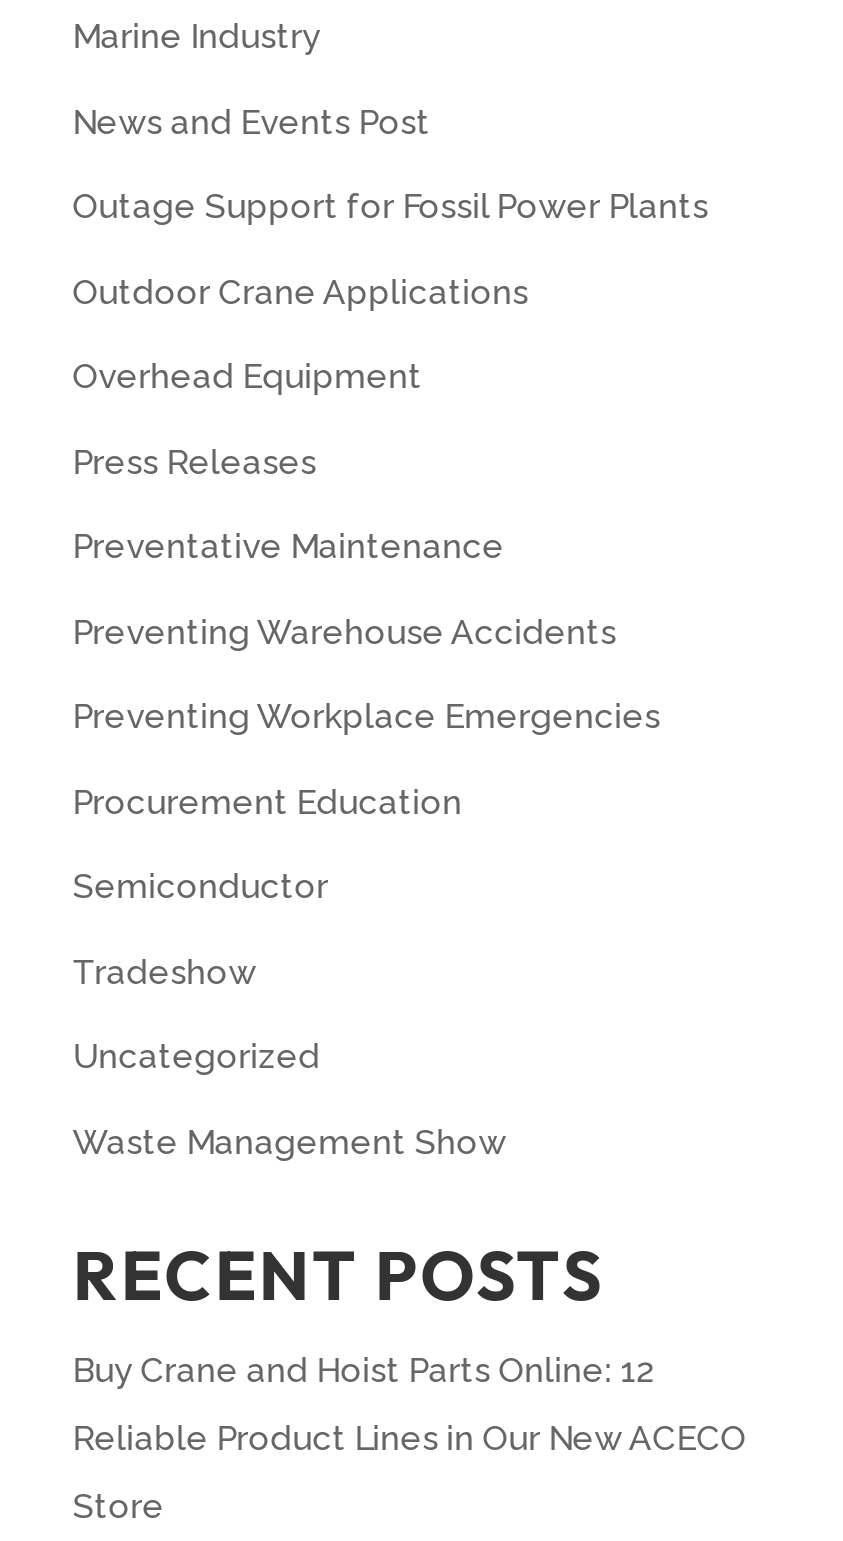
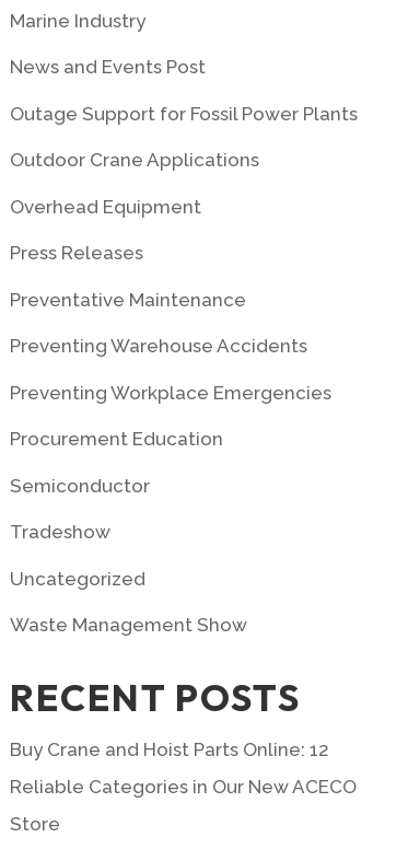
[73,1418,747,1458] Reliable Product Lines in Our New ACECO -> [10,776,356,798] Reliable Categories in Our New ACECO

